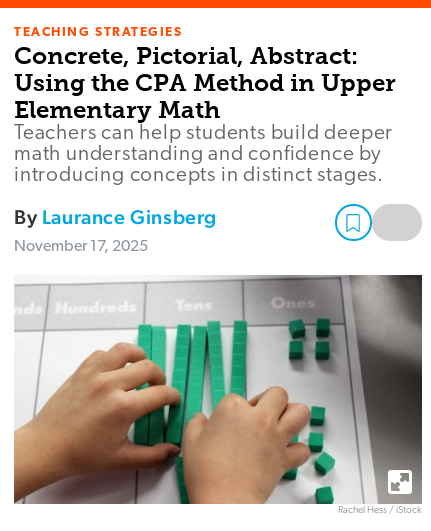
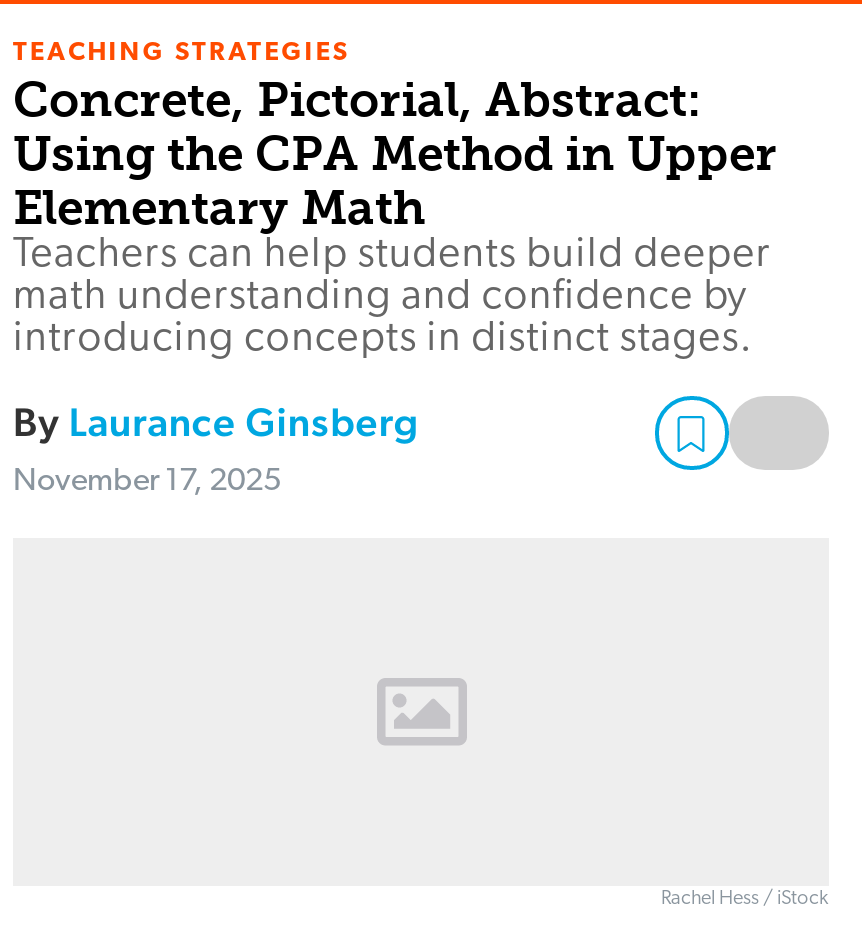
[13,274,423,505] [image] -> none

